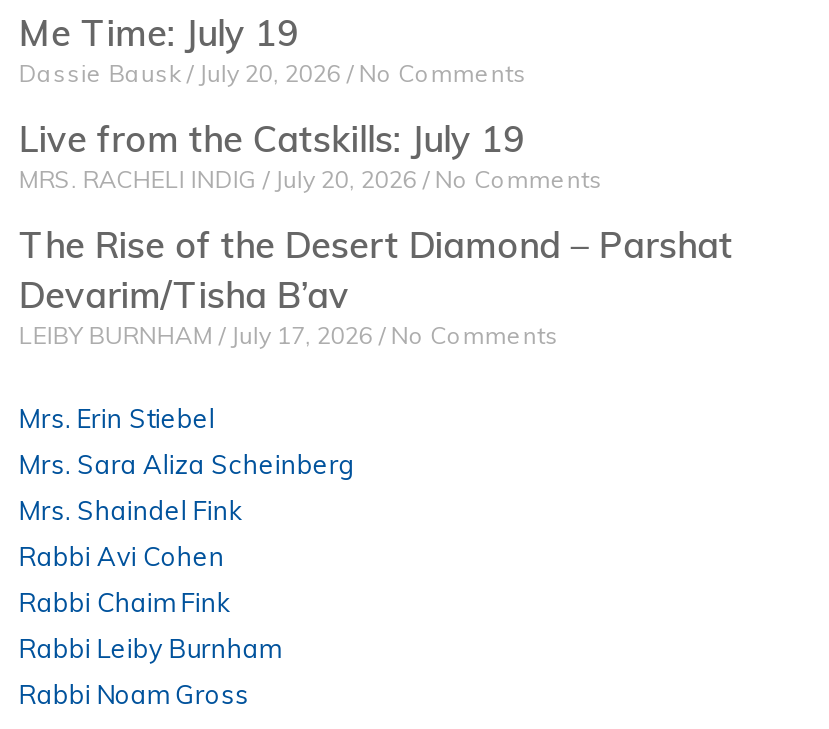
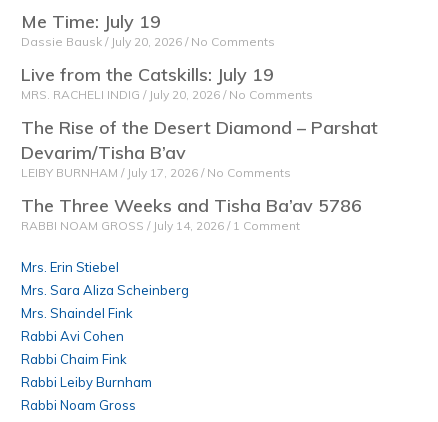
none -> [21,194,362,233] The Three Weeks and Tisha Ba’av 5786 | RABBI NOAM GROSS July 14, 2026 1 Comment

